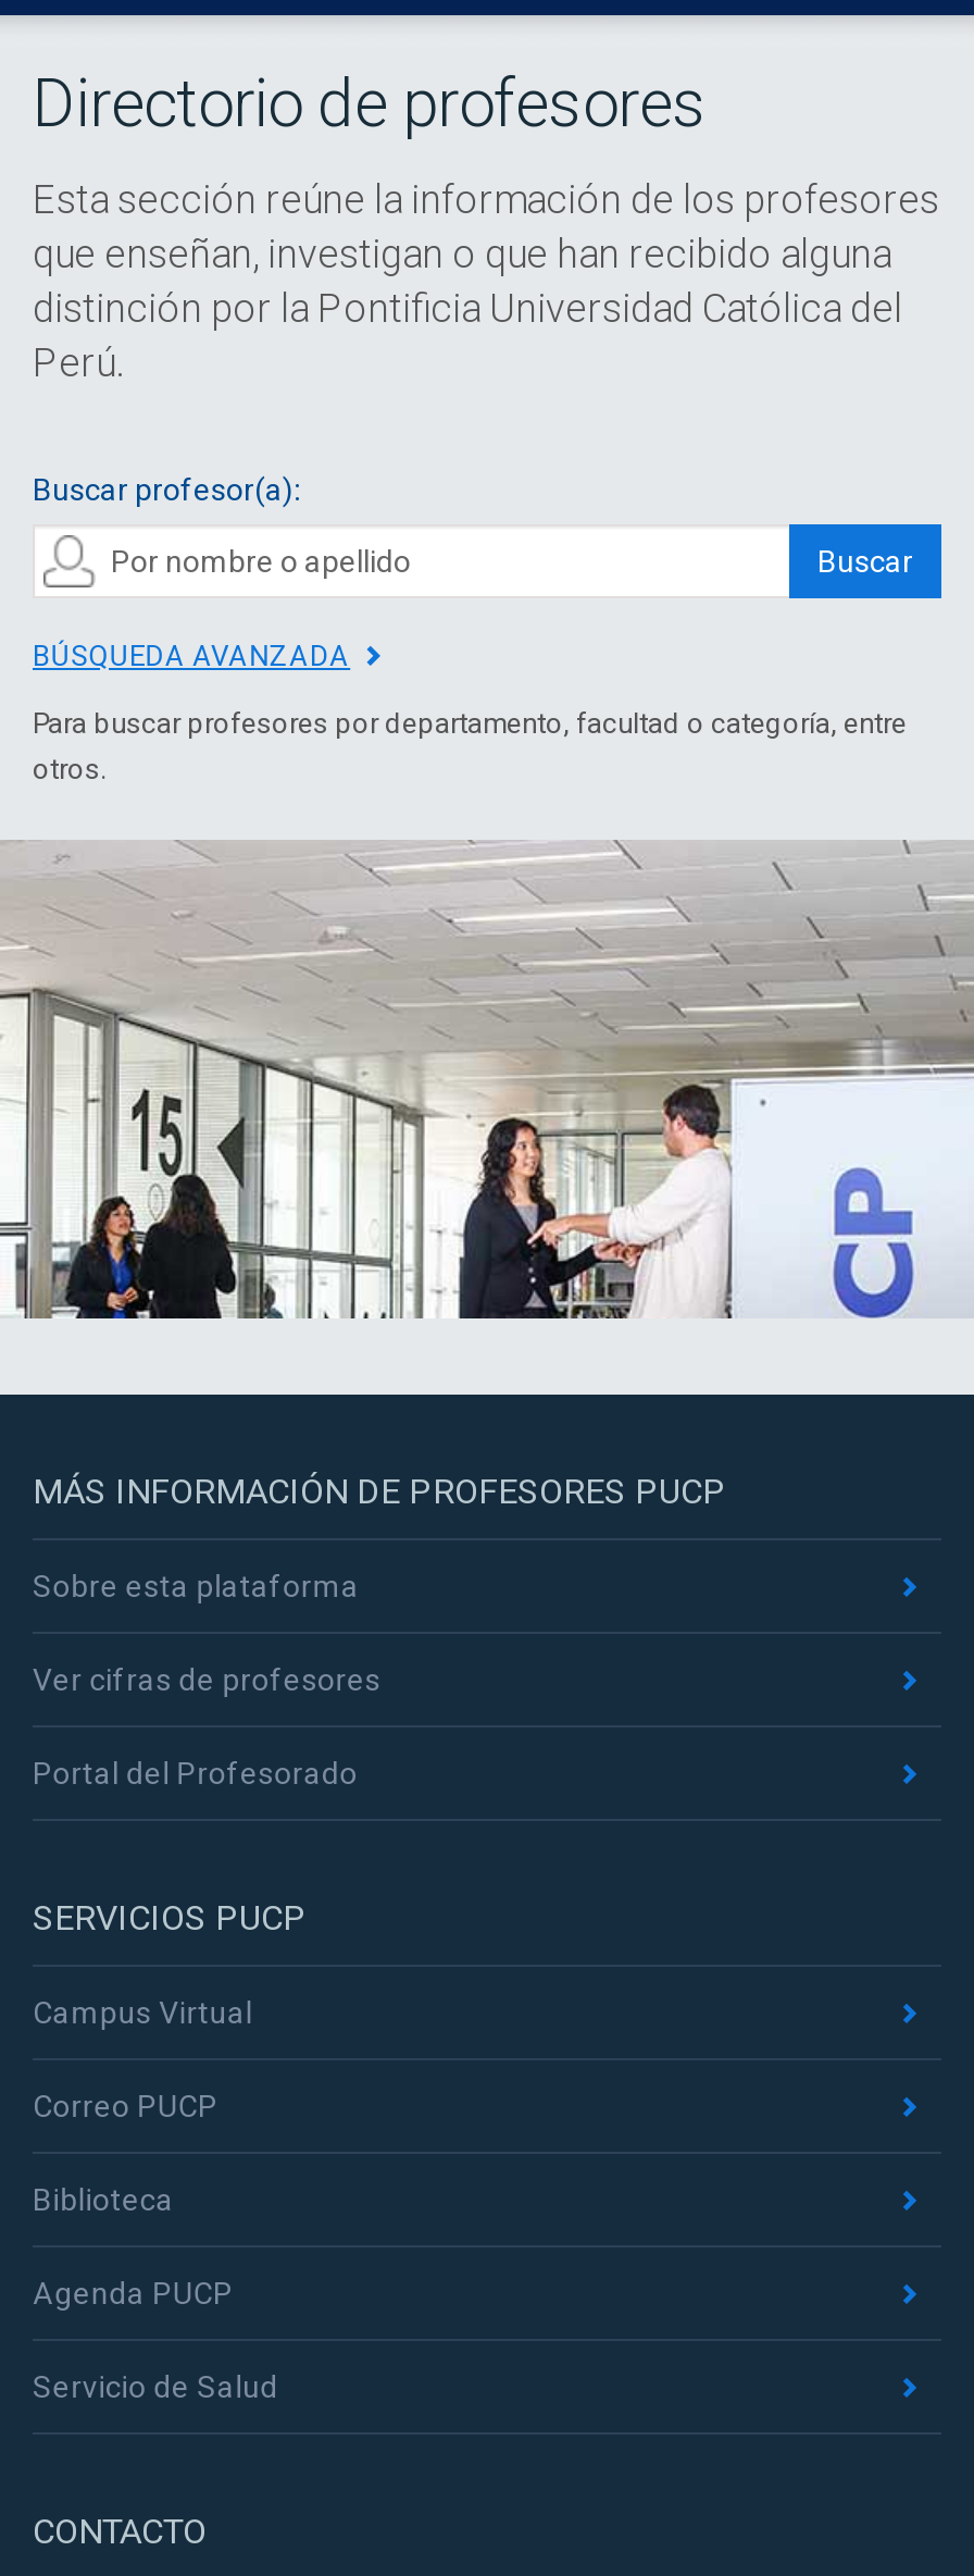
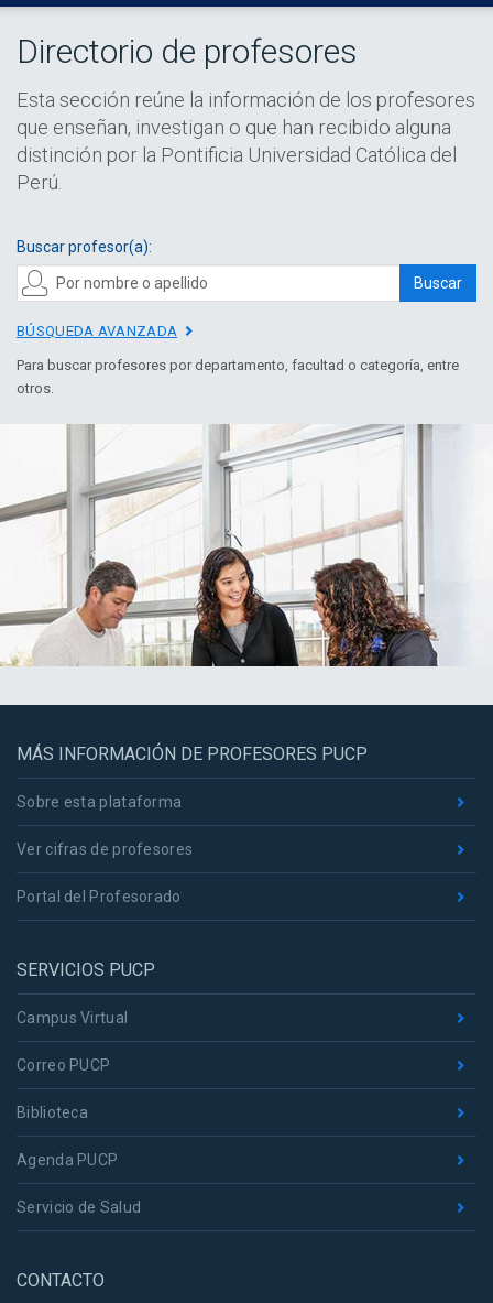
[7,840,967,1321] [image] -> [3,424,490,667] [image]

